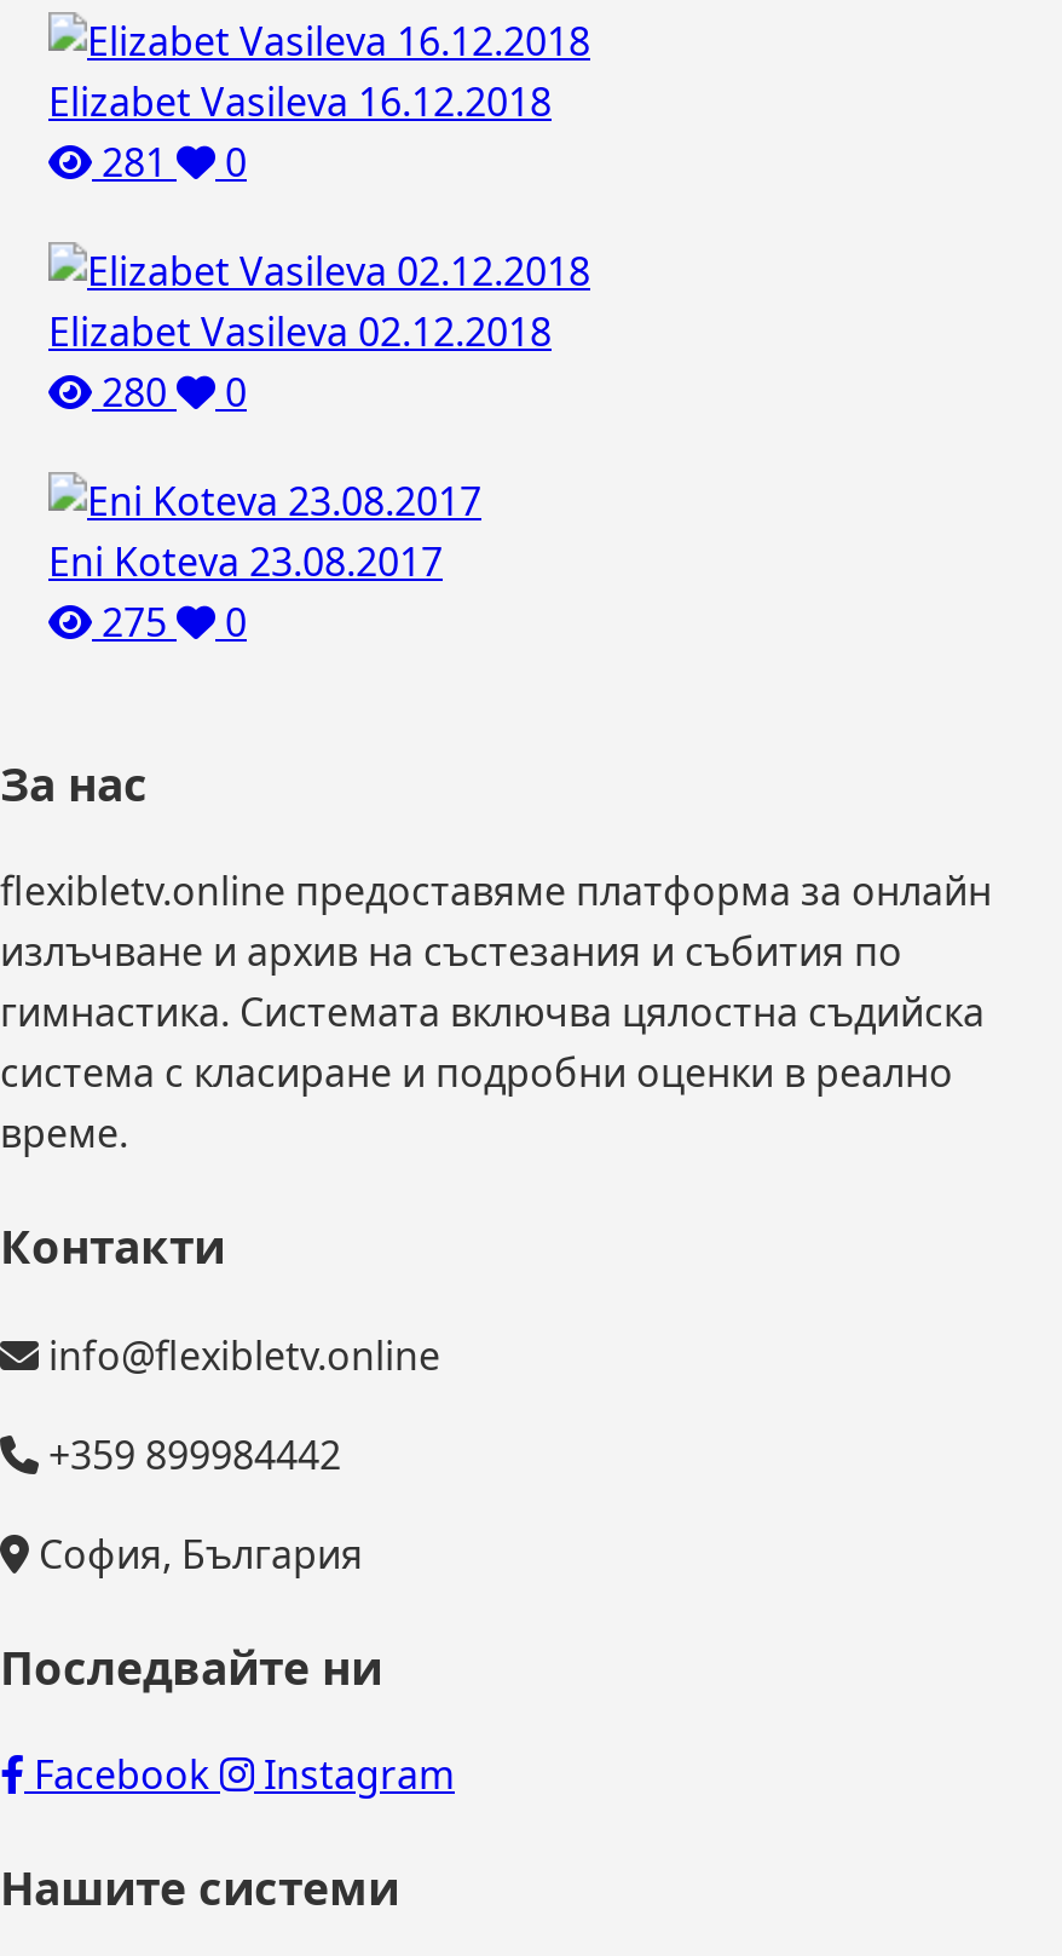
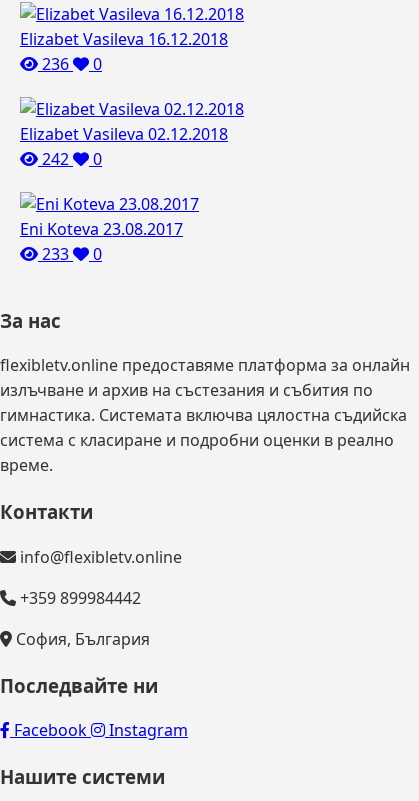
[92,136,247,189] 281 0 -> [38,53,102,75] 236 0
[92,366,247,419] 280 0 -> [38,148,102,170] 242 0
[92,596,247,649] 275 0 -> [38,243,102,265] 233 0

